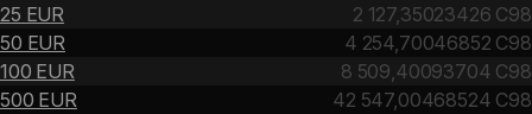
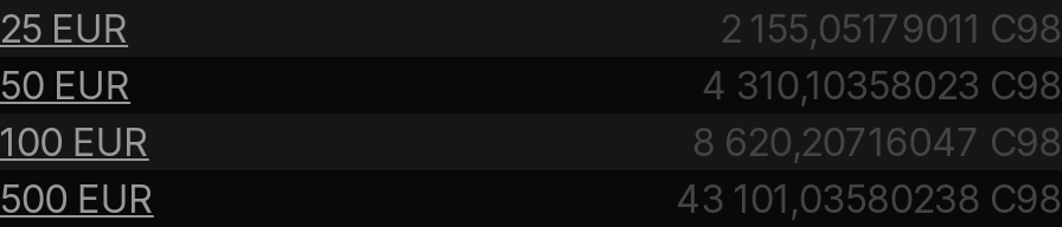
[353,2,532,26] 2 127,35023426 C98 -> [720,5,1062,52] 2 155,05179011 C98
[344,31,532,55] 4 254,70046852 C98 -> [701,61,1062,109] 4 310,10358023 C98
[341,59,532,83] 8 509,40093704 C98 -> [692,118,1062,166] 8 620,20716047 C98
[332,88,532,112] 42 547,00468524 C98 -> [676,175,1062,222] 43 101,03580238 C98

